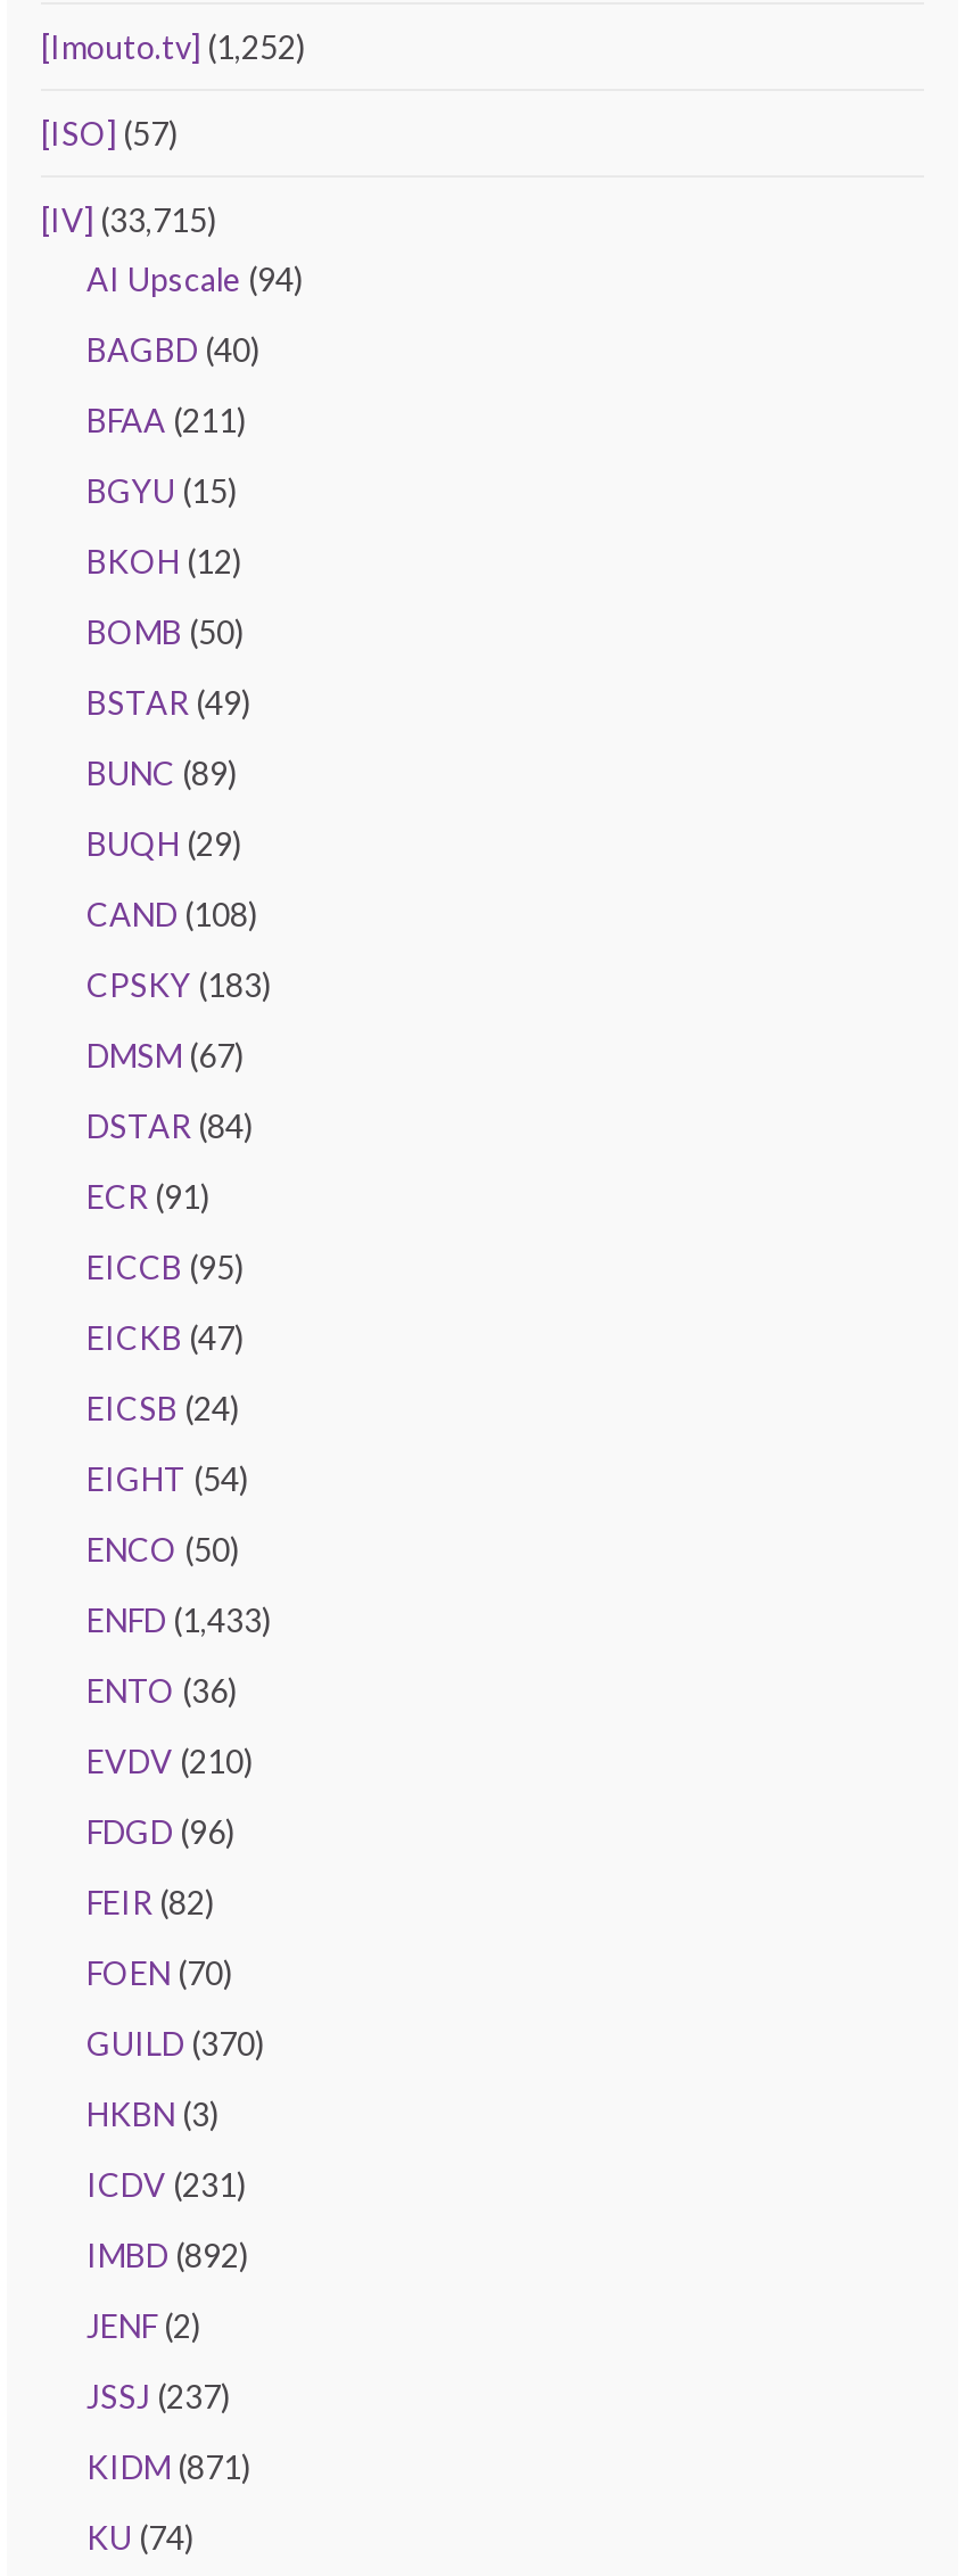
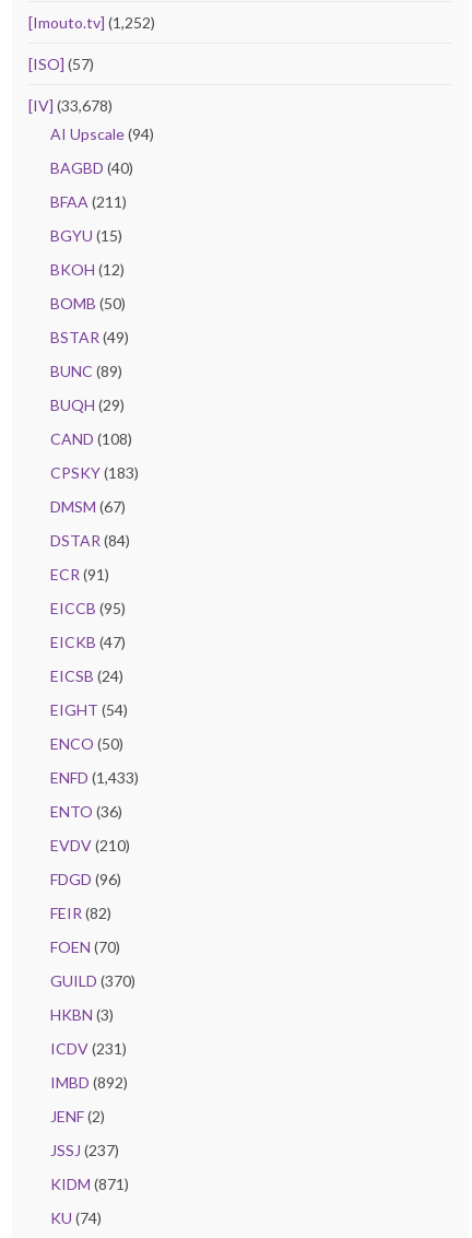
[41,201,216,240] [IV] (33,715) -> [28,96,113,115] [IV] (33,678)

